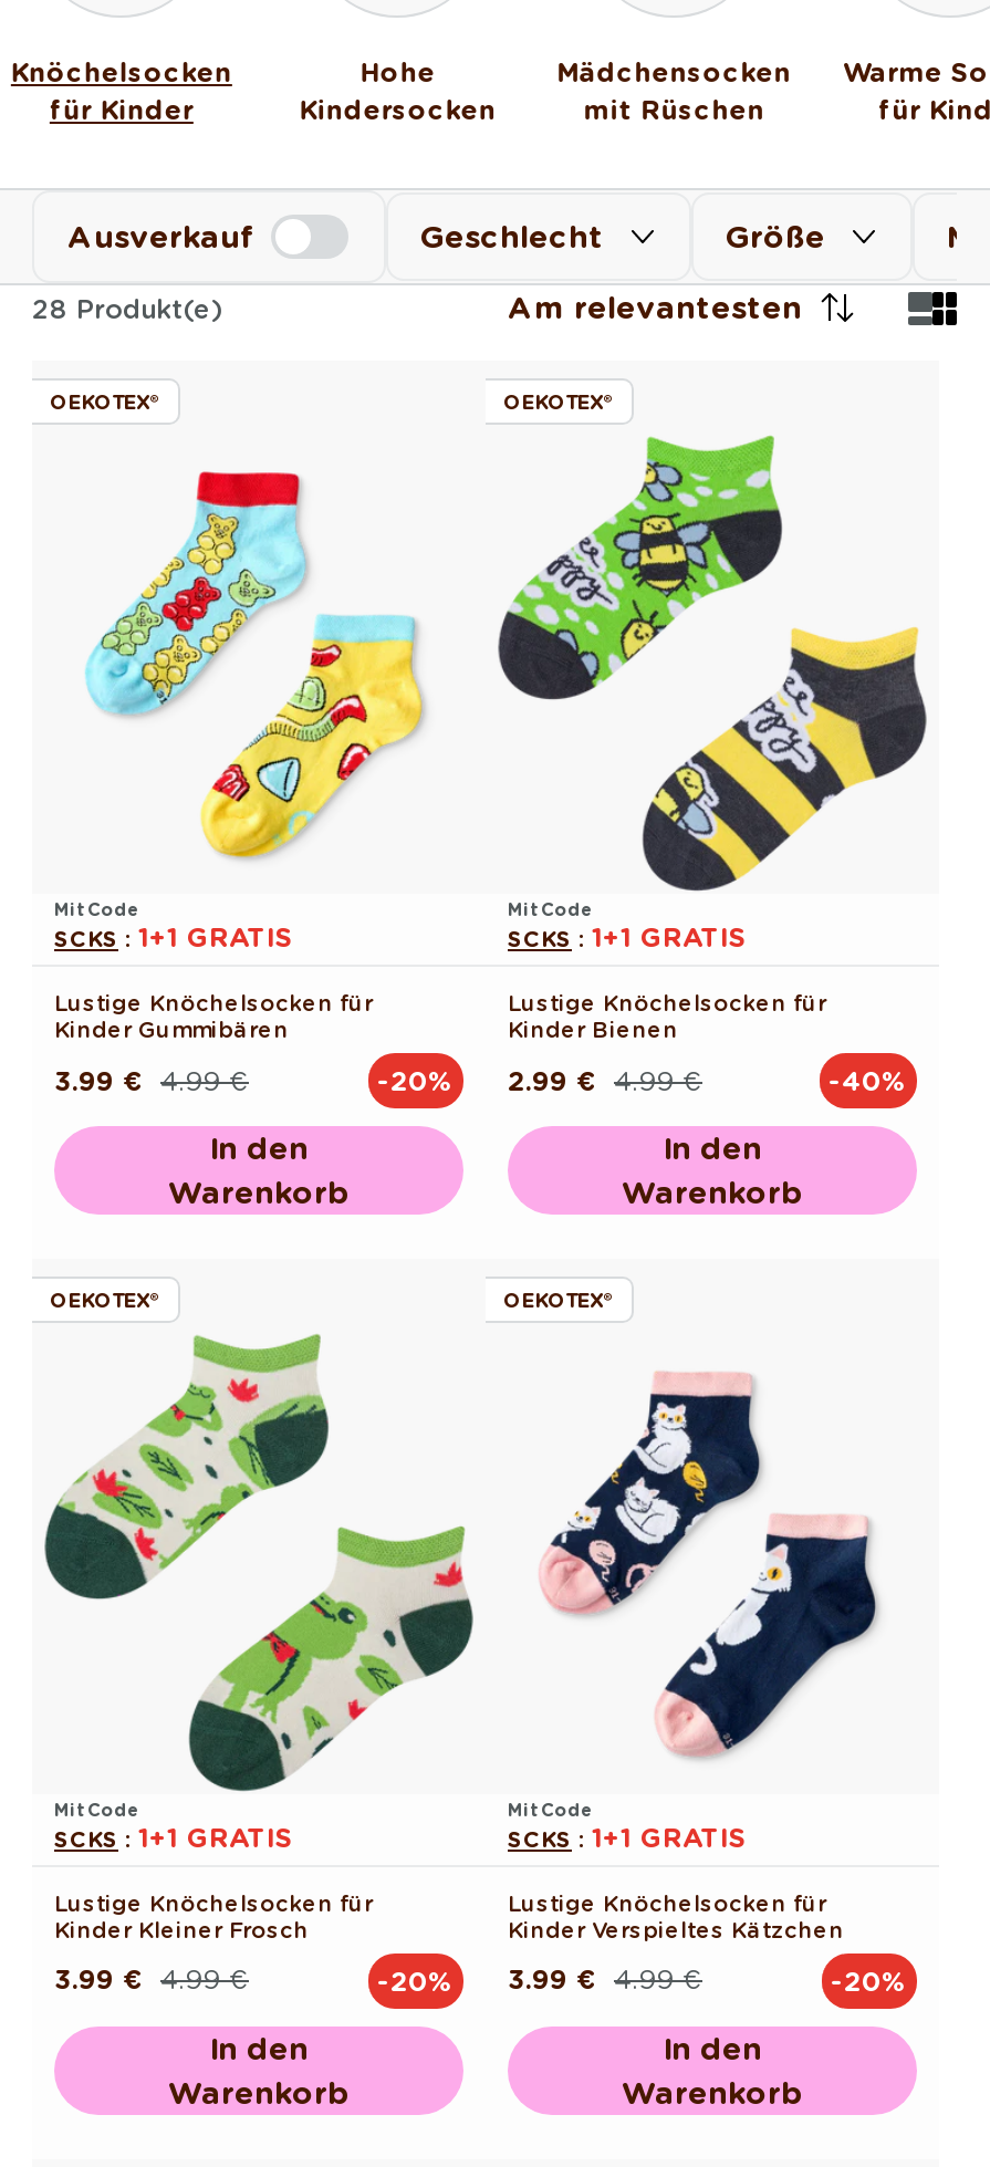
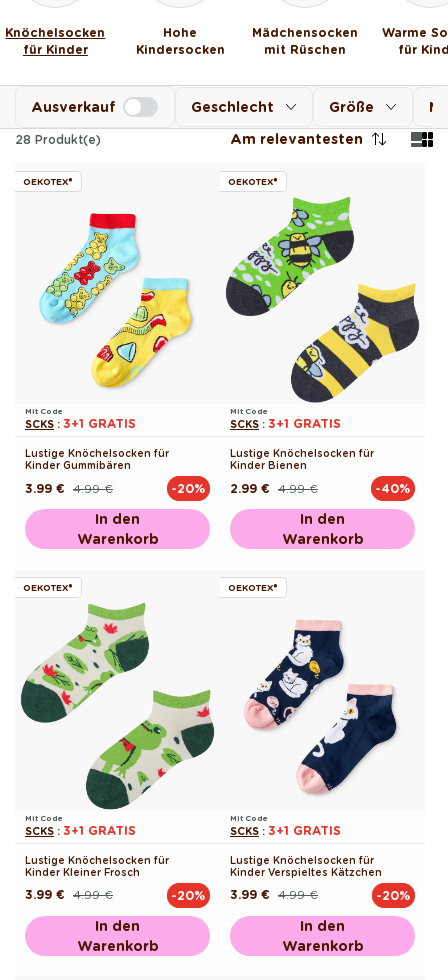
[54,921,293,954] SCKS: 1+1 GRATIS -> [25,416,136,431] SCKS: 3+1 GRATIS
[508,921,747,954] SCKS: 1+1 GRATIS -> [230,416,341,431] SCKS: 3+1 GRATIS
[54,1820,293,1853] SCKS: 1+1 GRATIS -> [25,823,136,838] SCKS: 3+1 GRATIS
[508,1820,747,1853] SCKS: 1+1 GRATIS -> [230,823,341,838] SCKS: 3+1 GRATIS

